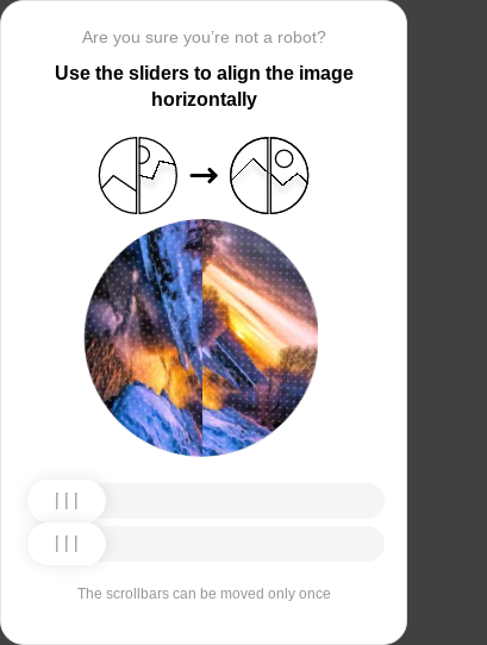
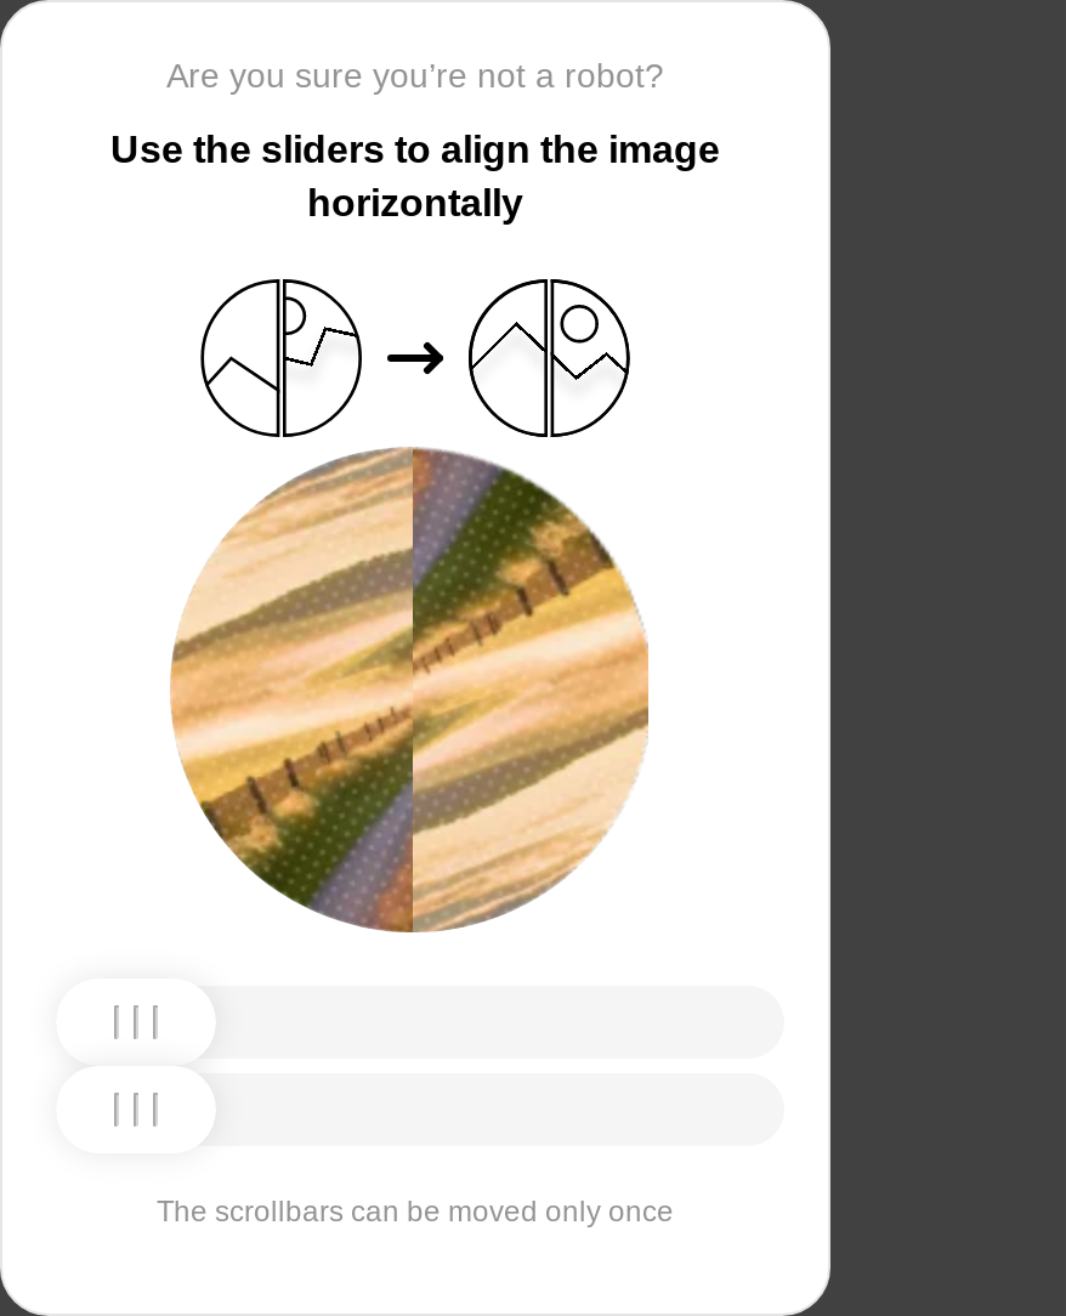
[83,218,318,458] [image] -> [170,447,648,935] [image]

